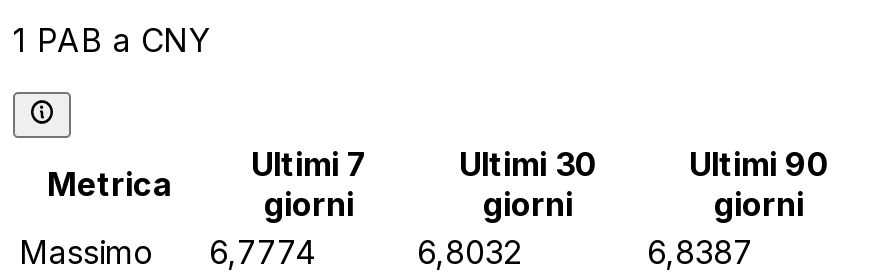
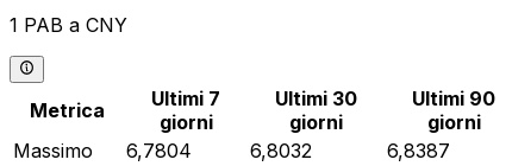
[19,231,317,271] Massimo 6,7774 -> [13,138,192,162] Massimo 6,7804

